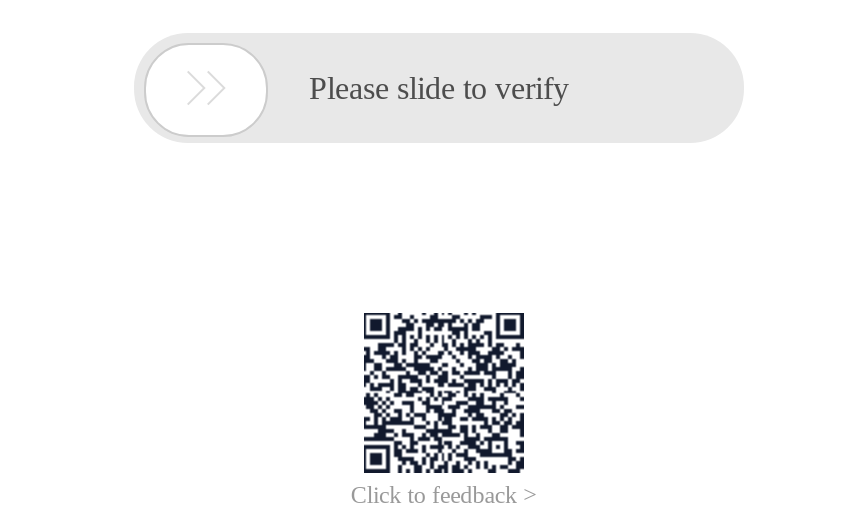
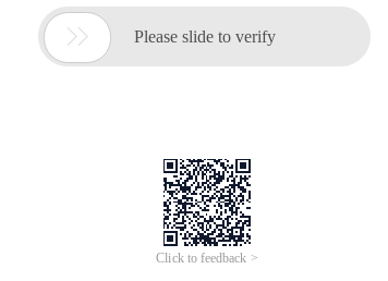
[364,313,526,475] [image] -> [162,158,251,247] [image]

